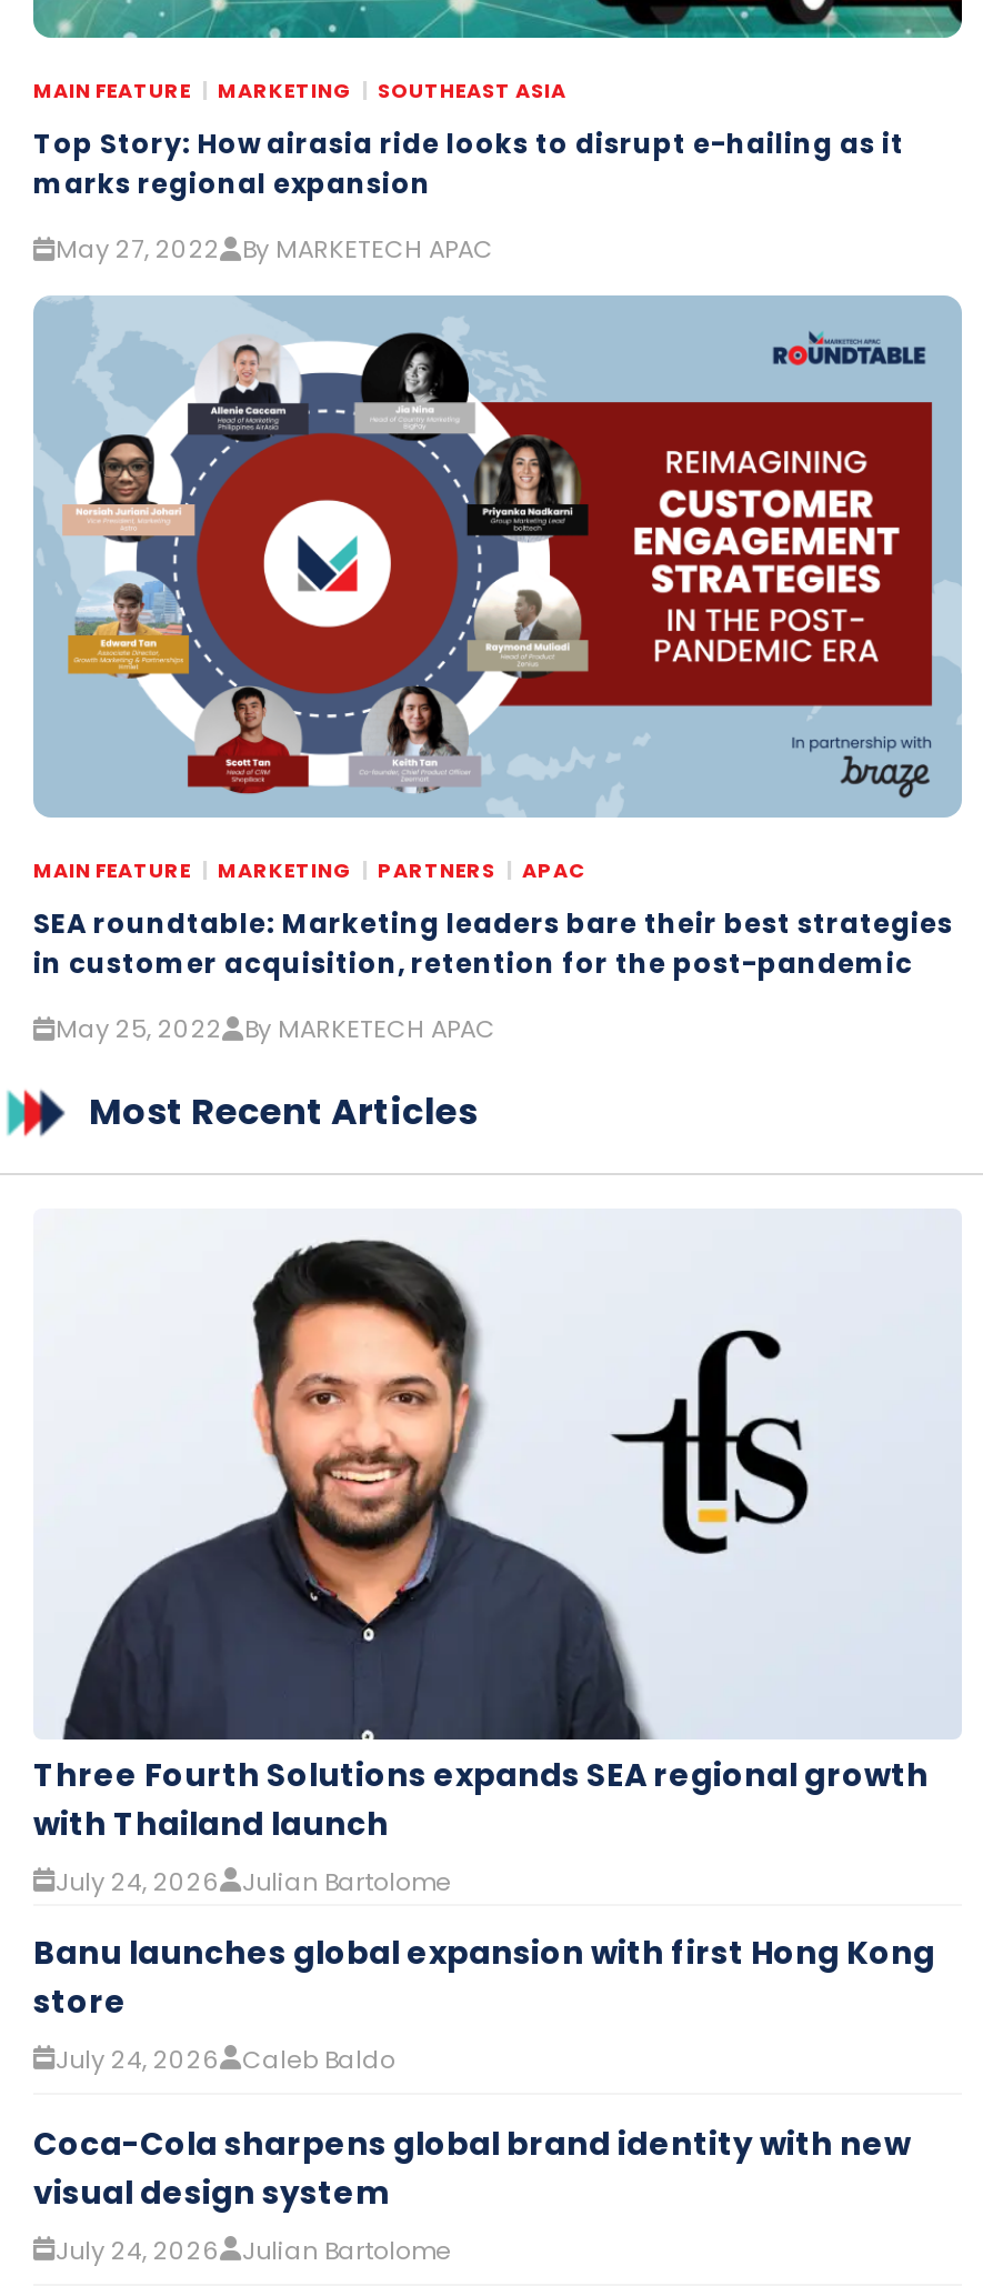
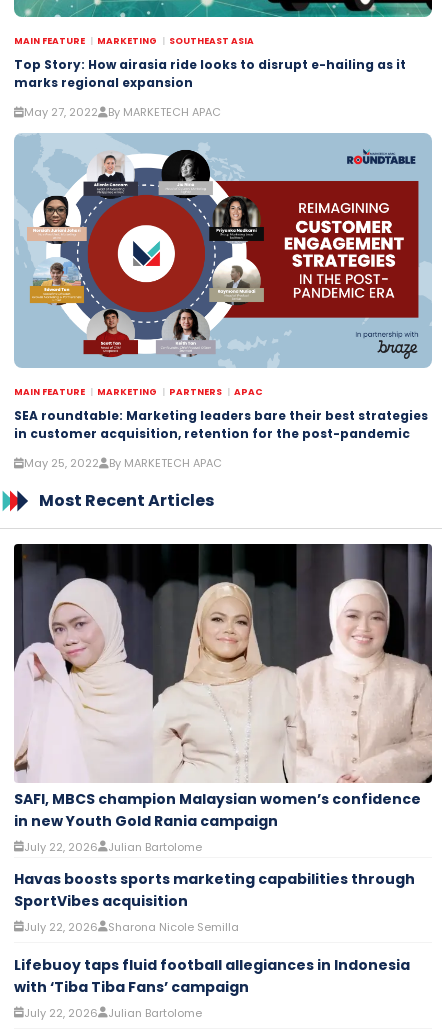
[33,1209,962,1899] [image] | Three Fourth Solutions expands SEA regional growth | with Thailand launch | July 24, 2026 -> [13,543,433,855] [image] | SAFI, MBCS champion Malaysian women’s confidence | in new Youth Gold Rania campaign | July 22, 2026
[33,1930,935,2077] Banu launches global expansion with first Hong Kong | store | July 24, 2026 | Caleb Baldo -> [14,869,415,935] Havas boosts sports marketing capabilities through | SportVibes acquisition | July 22, 2026 | Sharona Nicole Semilla
[33,2121,911,2268] Coca-Cola sharpens global brand identity with new | visual design system | July 24, 2026 -> [14,955,410,1021] Lifebuoy taps fluid football allegiances in Indonesia | with ‘Tiba Tiba Fans’ campaign | July 22, 2026

